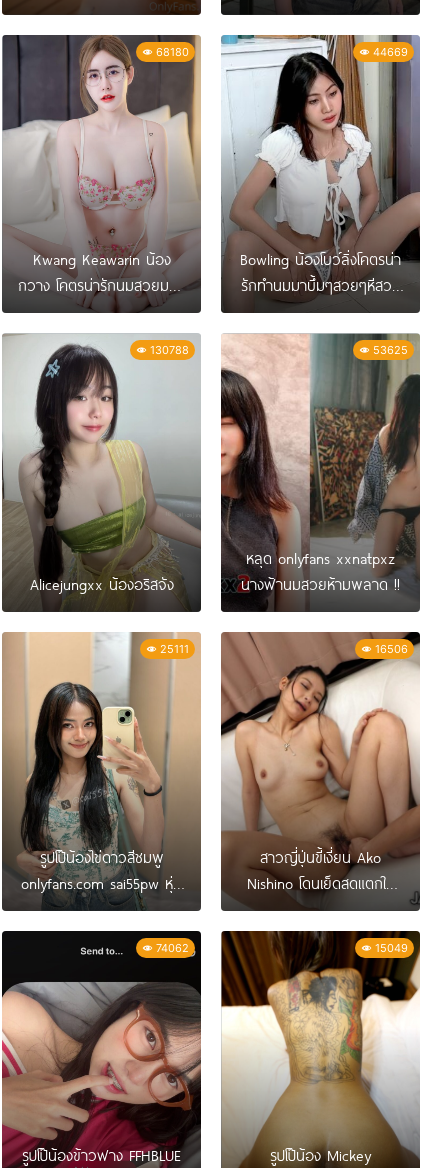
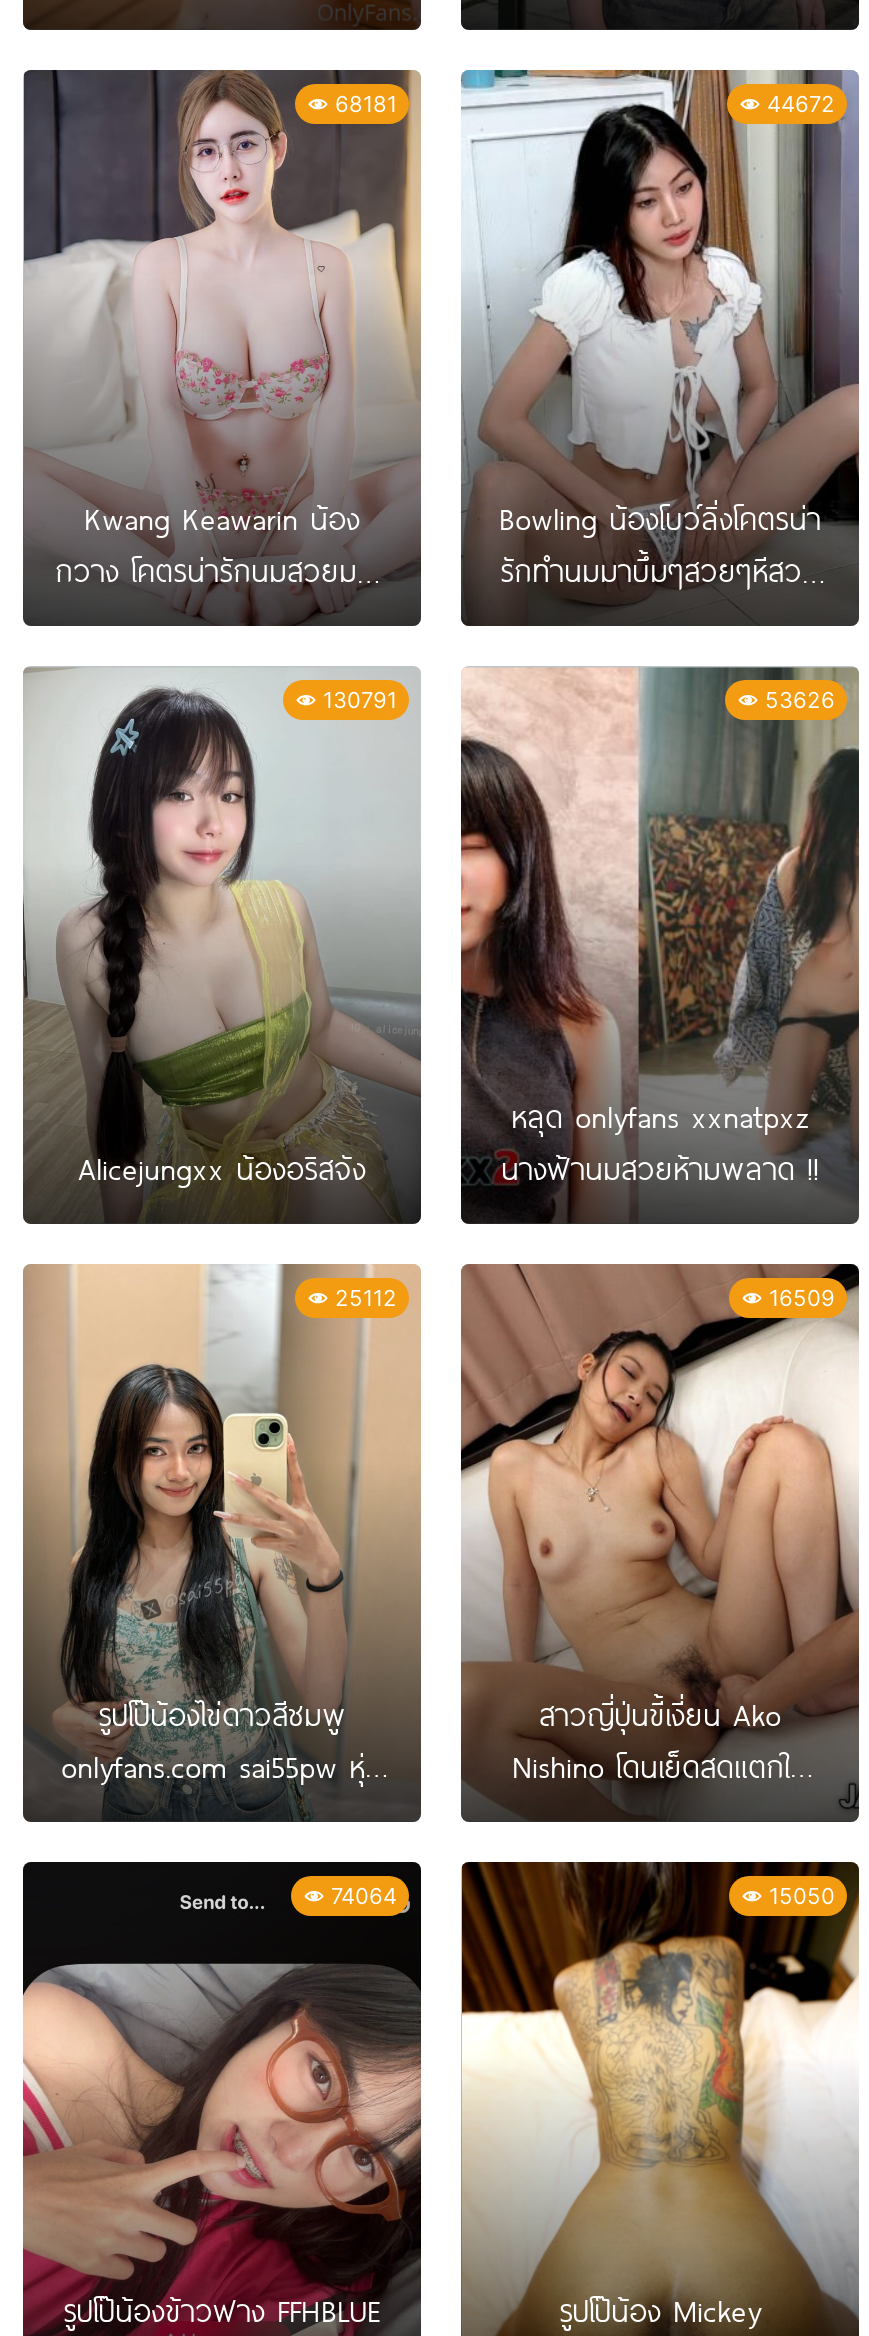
[153,45,189,59] 68180 -> [329,90,397,118] 68181
[370,45,408,59] 44669 -> [761,90,835,118] 44672
[147,343,189,357] 130788 -> [317,687,397,715] 130791
[370,343,408,357] 53625 -> [759,687,835,715] 53626
[157,642,189,656] 25111 -> [329,1284,397,1312] 25112
[372,642,408,656] 16506 -> [763,1284,835,1312] 16509
[153,941,189,955] 74062 -> [325,1881,397,1909] 74064
[372,941,408,955] 15049 -> [763,1881,835,1909] 15050

